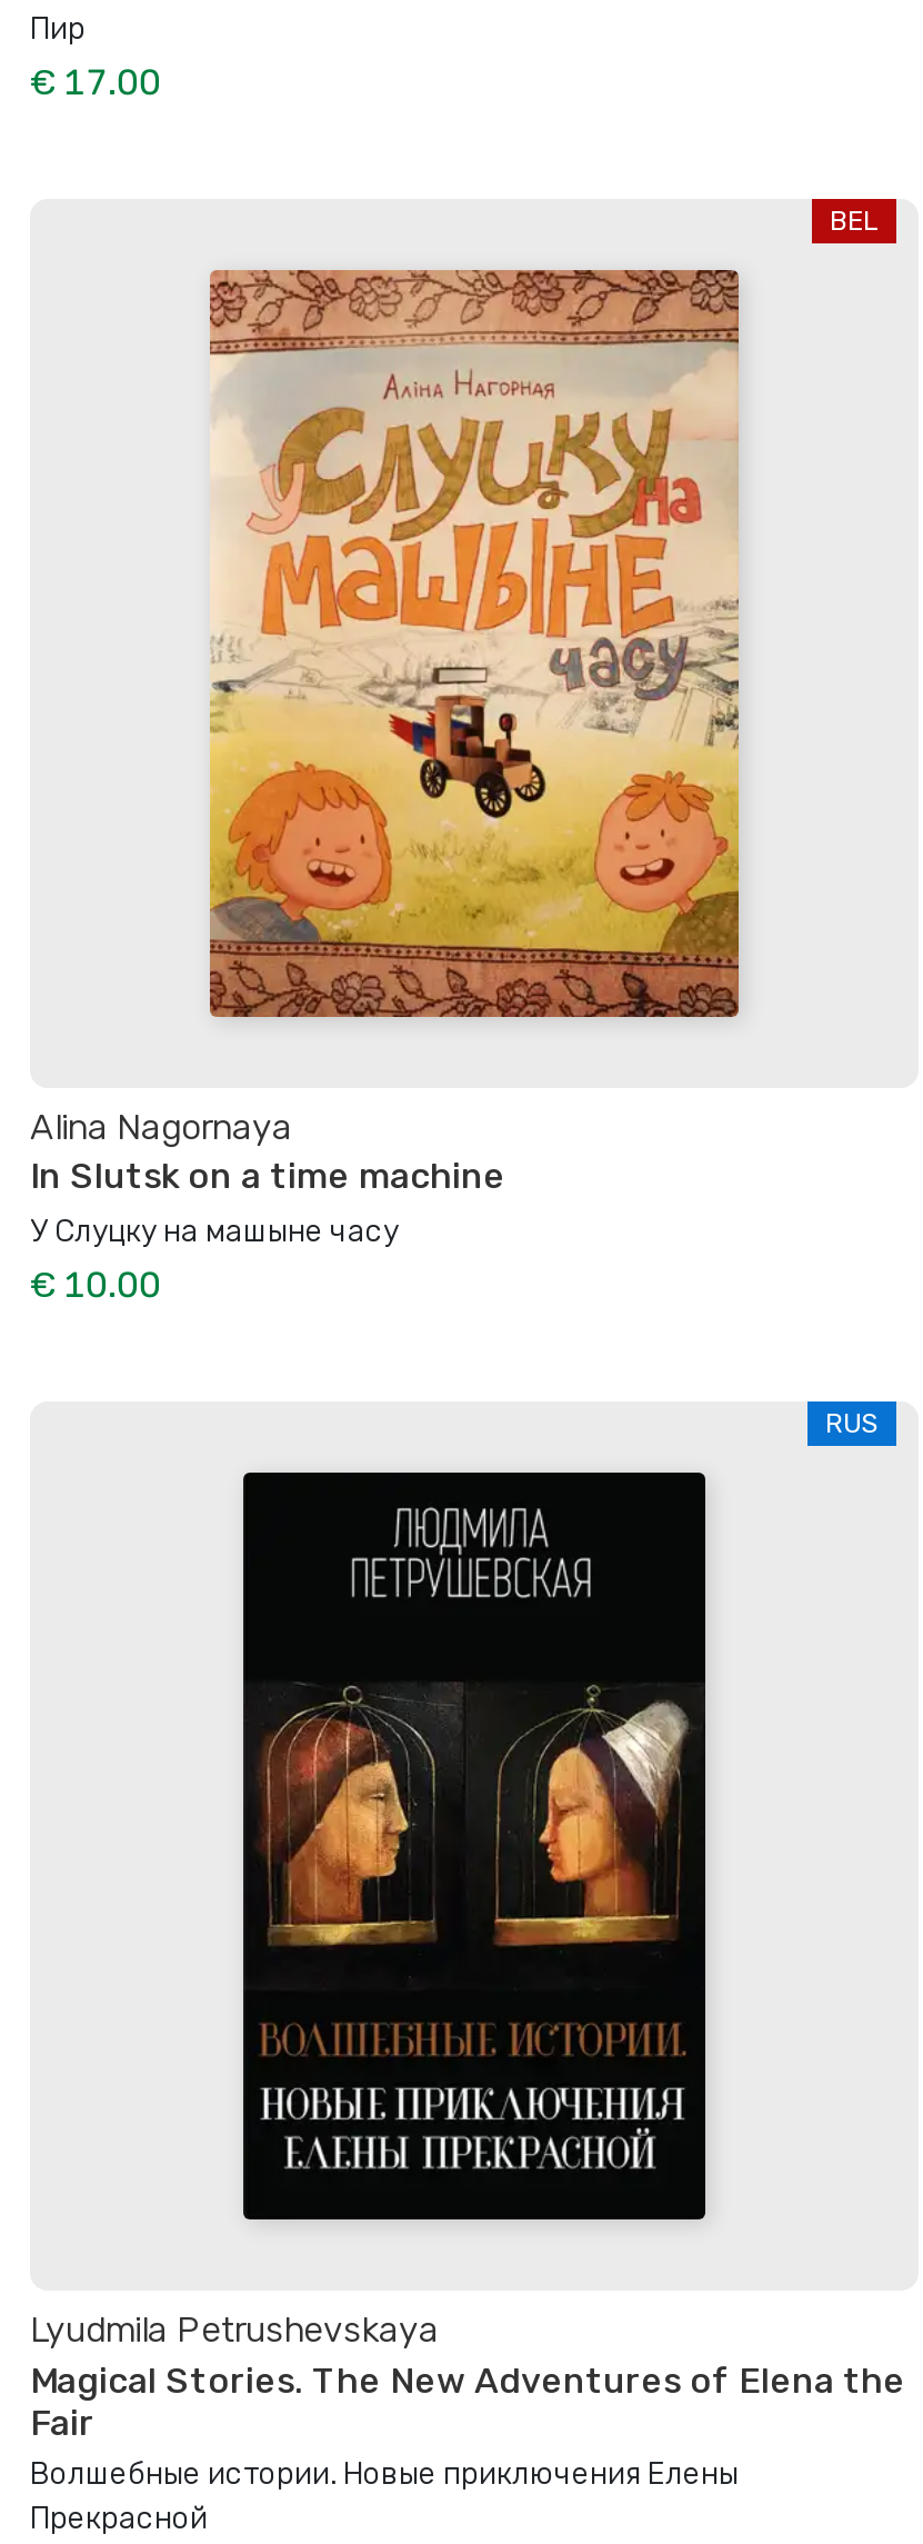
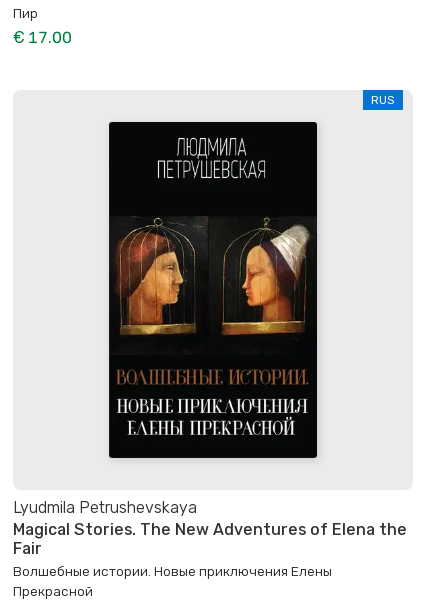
[830,205,879,236] BEL -> none
[30,268,743,1307] [image] | Alina Nagornaya | In Slutsk on a time machine | У Слуцку на машыне часу | € 10.00 -> none

